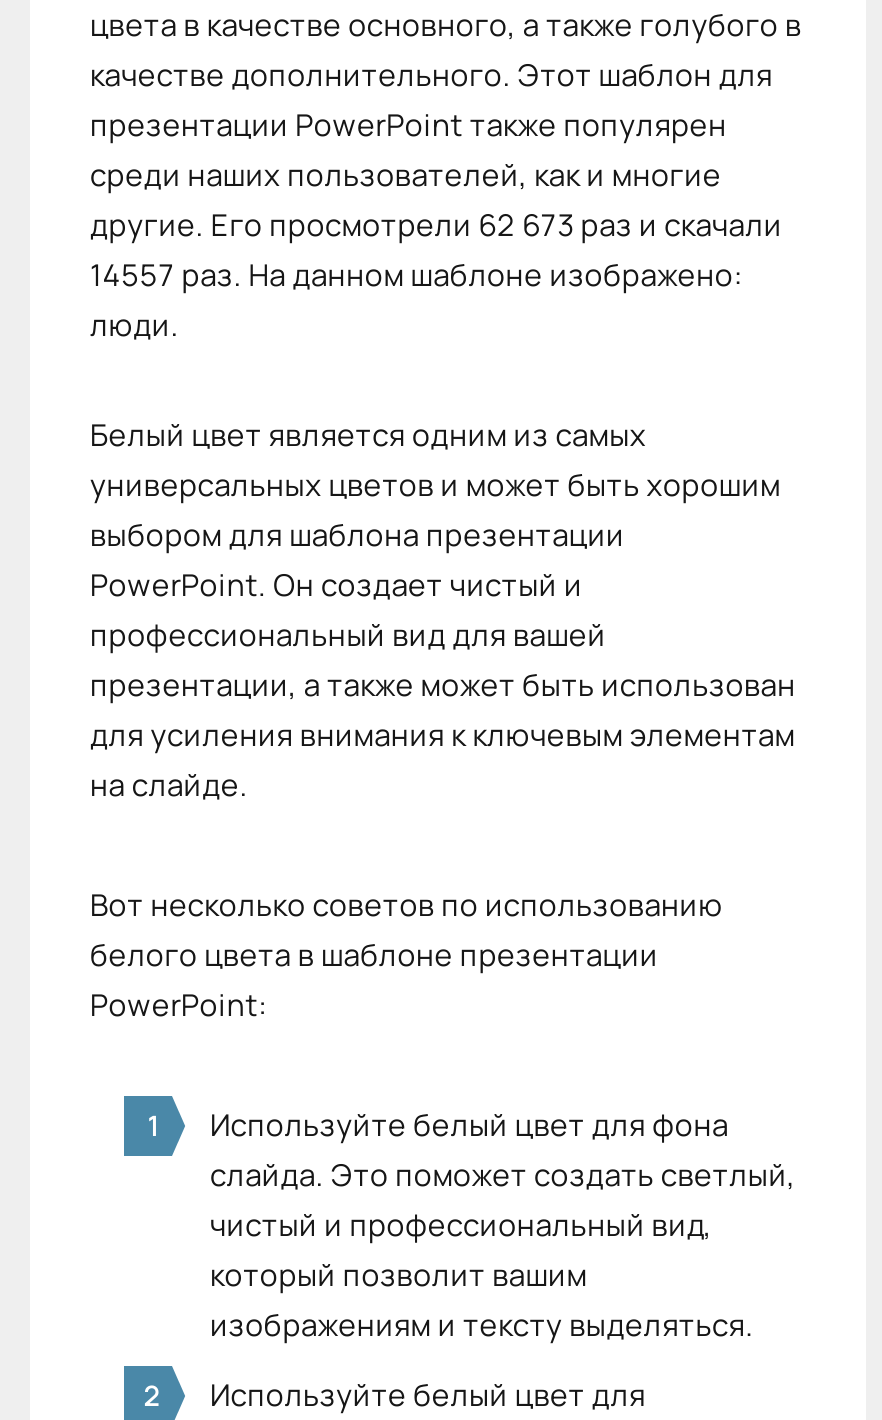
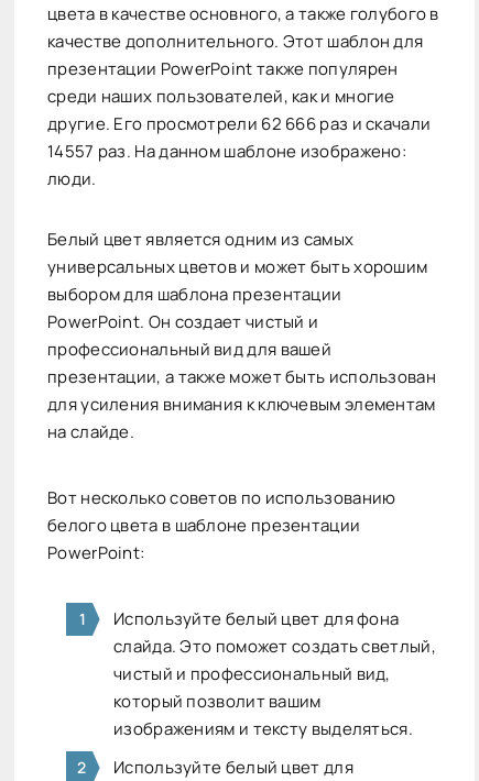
[90,204,782,246] другие. Его просмотрели 62 673 раз и скачали -> [47,112,431,135] другие. Его просмотрели 62 666 раз и скачали

